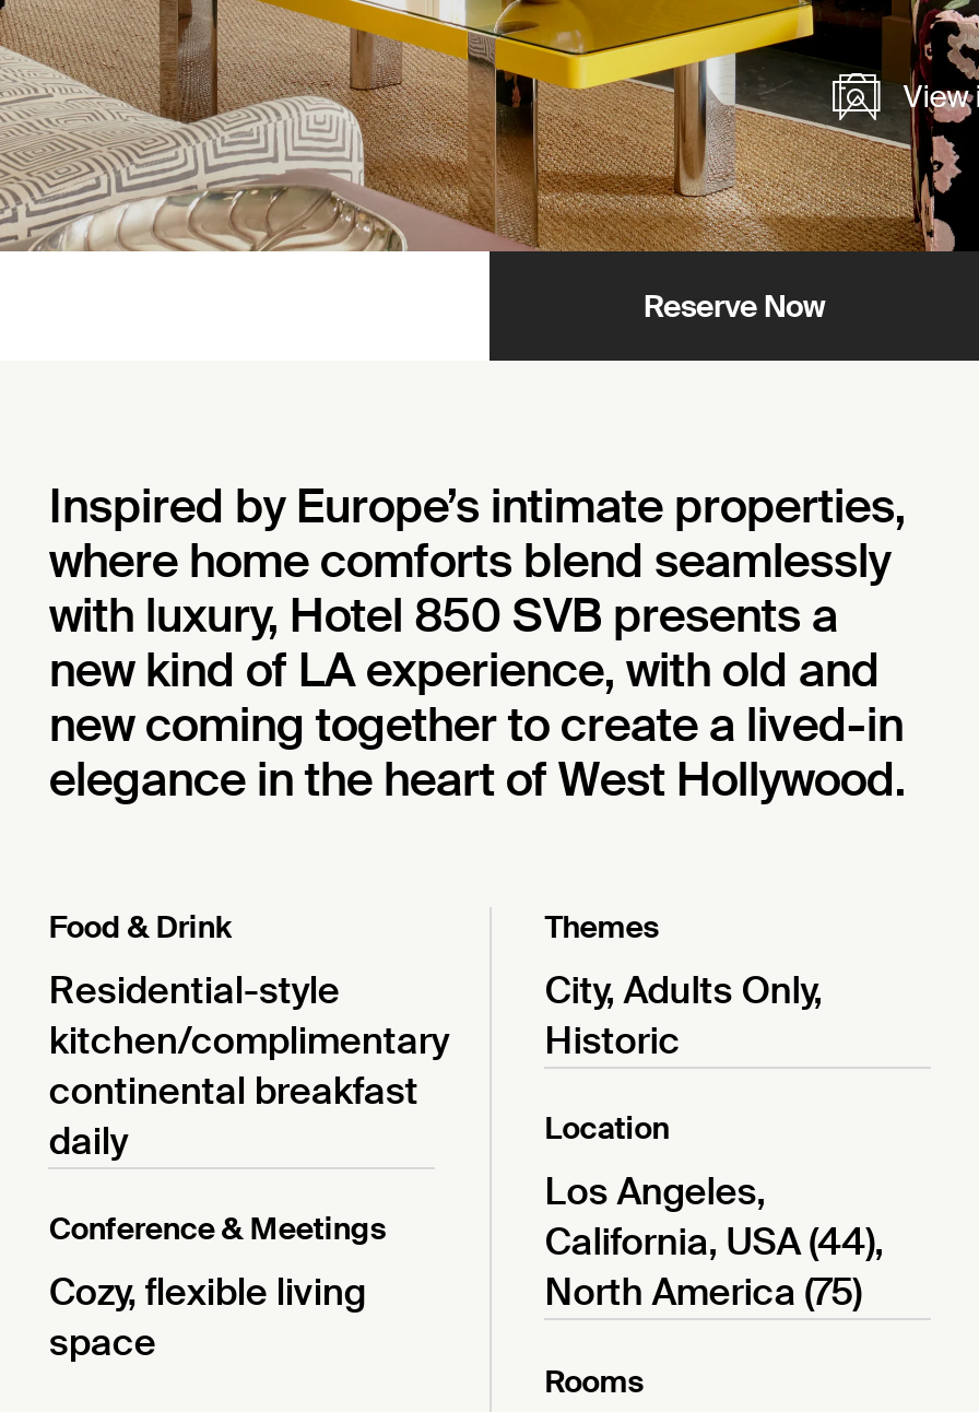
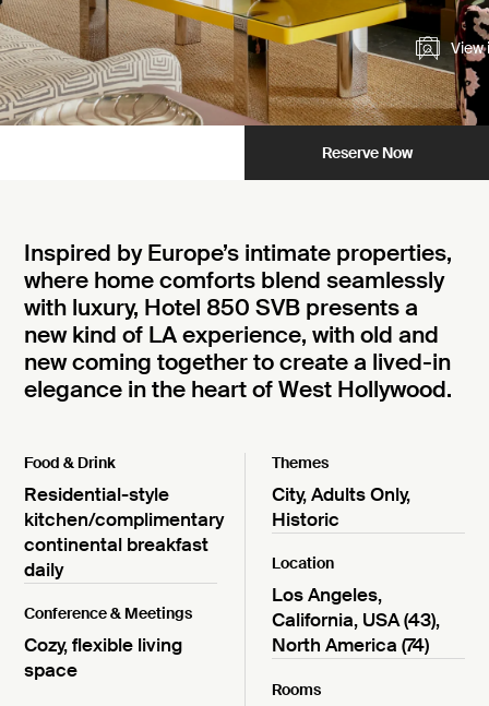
[545,1217,883,1265] California, USA (44), -> [272,608,440,632] California, USA (43),
[545,1267,861,1315] North America (75) -> [272,633,429,657] North America (74)

